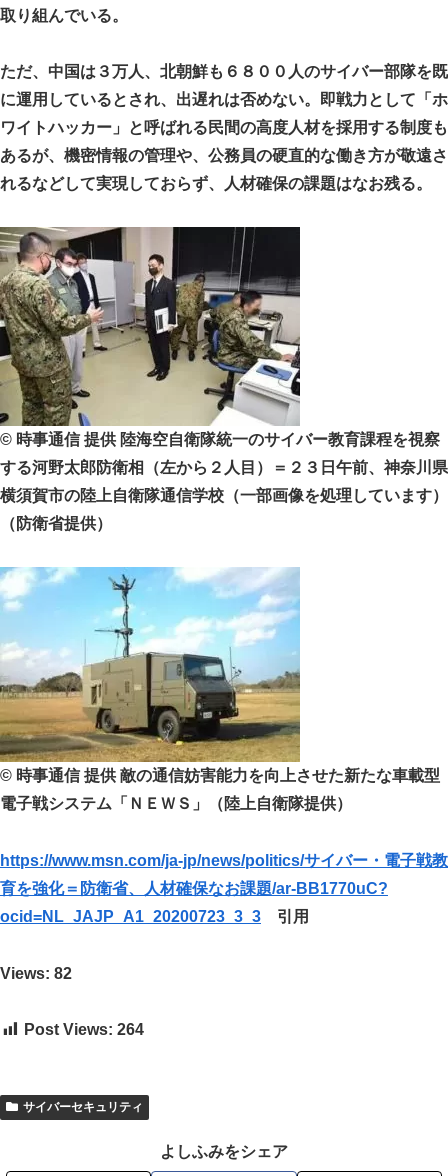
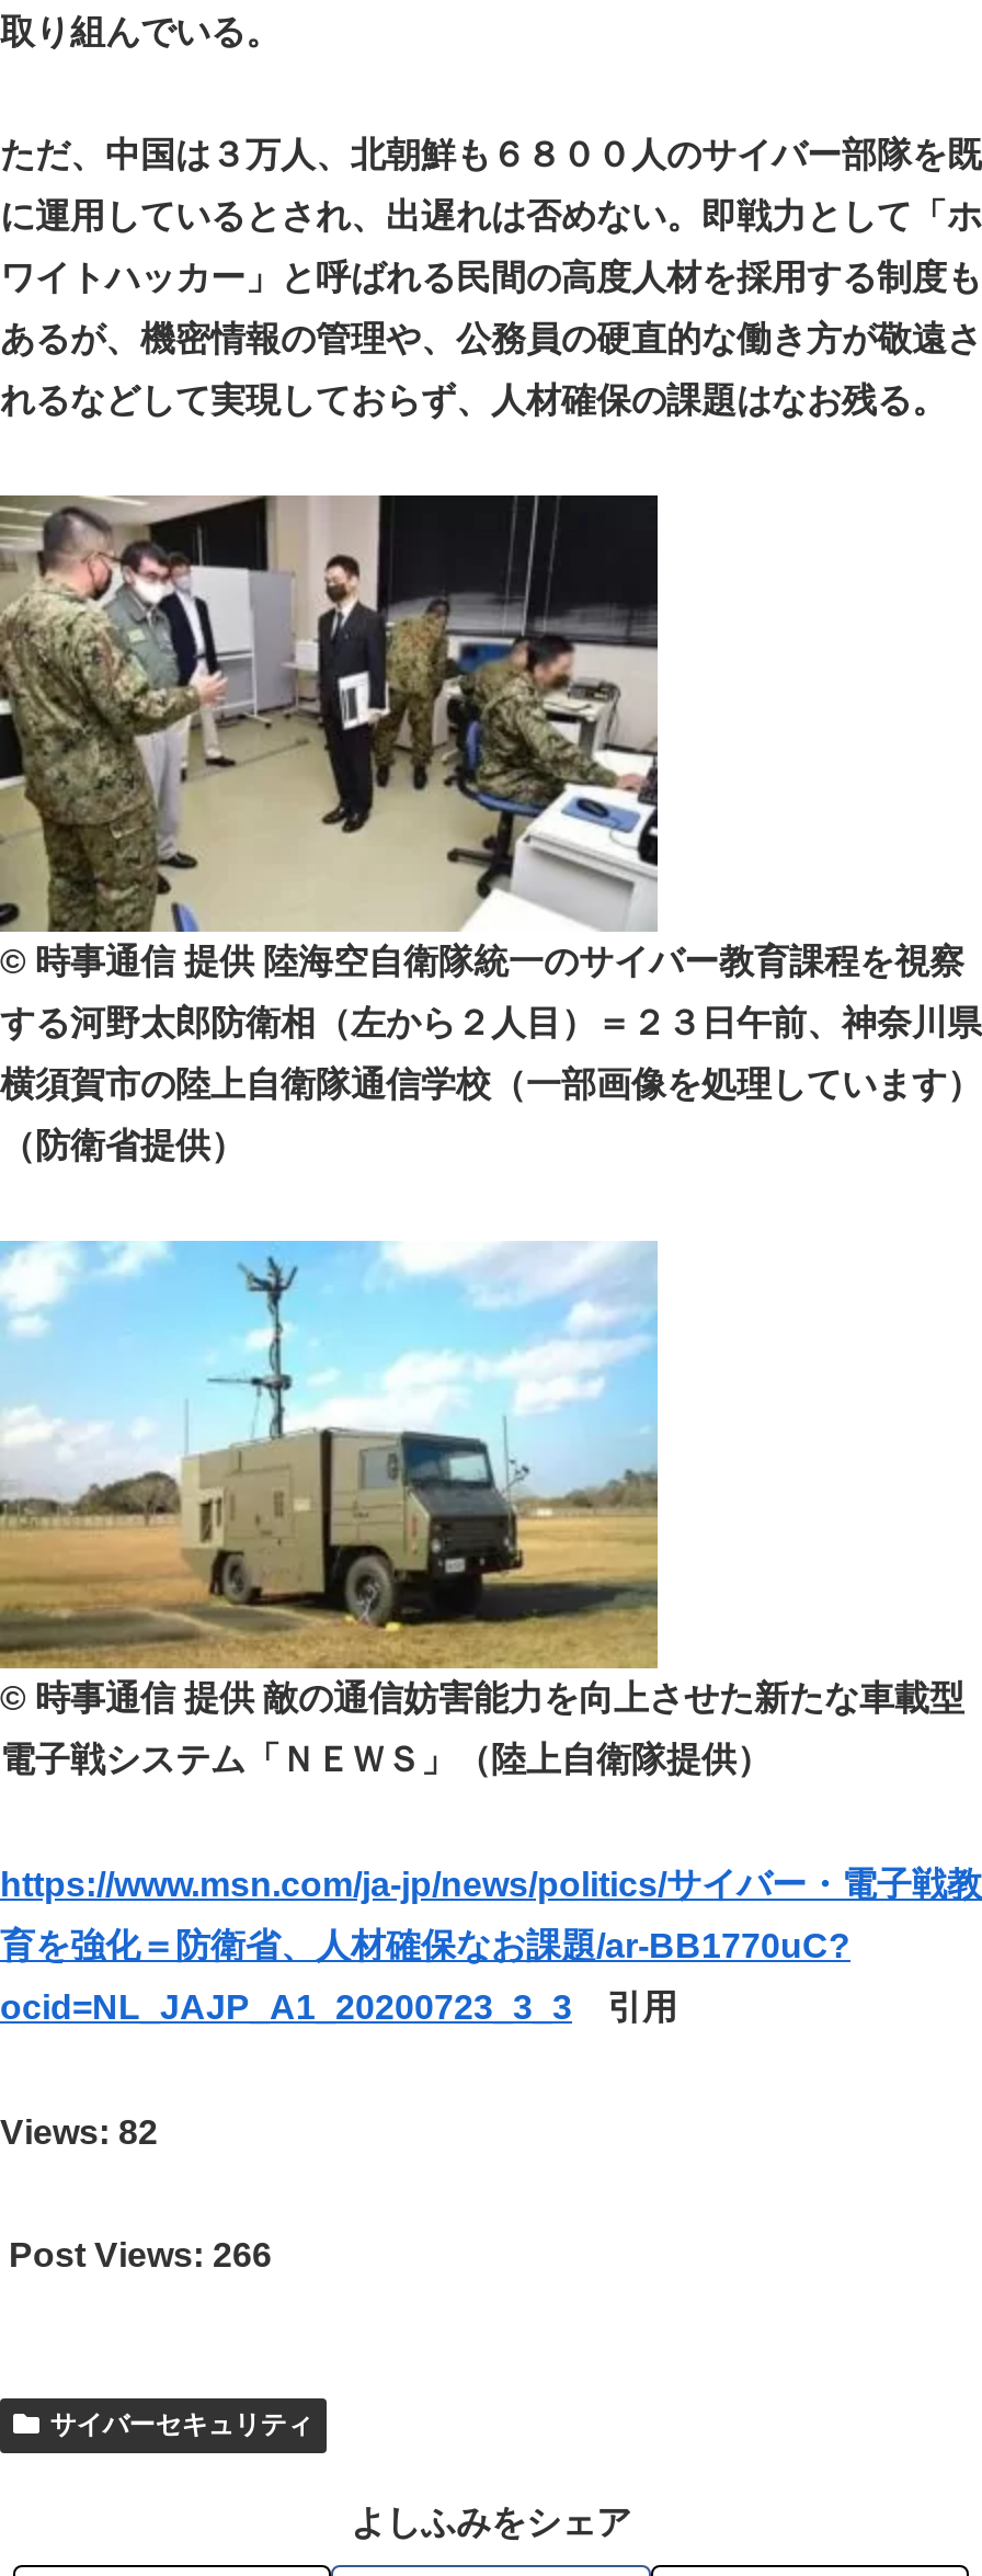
[24,1021,144,1038] Post Views: 264 -> [9,2237,272,2274] Post Views: 266

